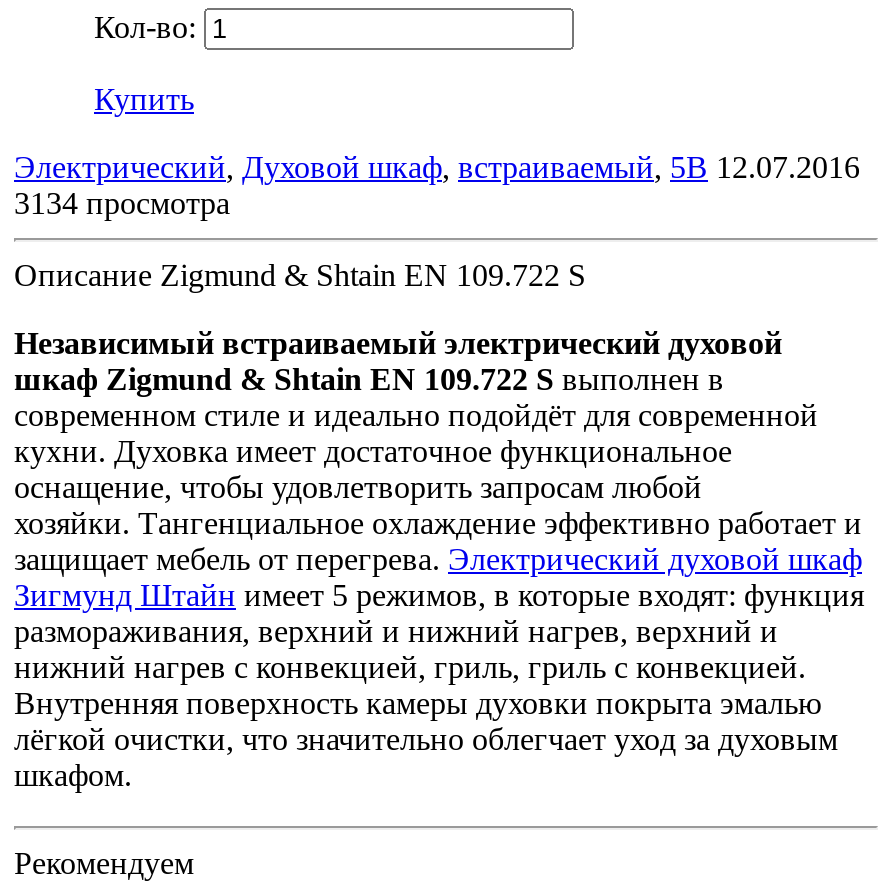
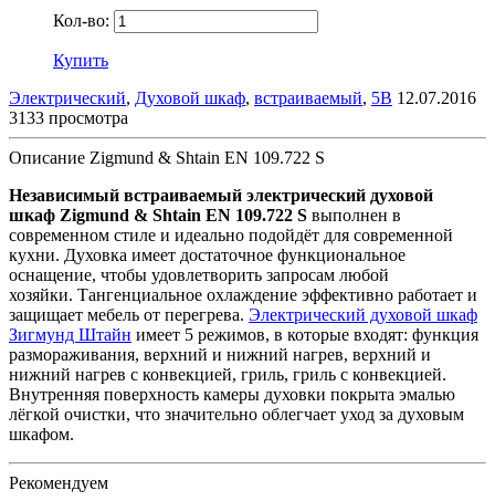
[14,185,230,219] 3134 просмотра -> [9,108,128,127] 3133 просмотра

